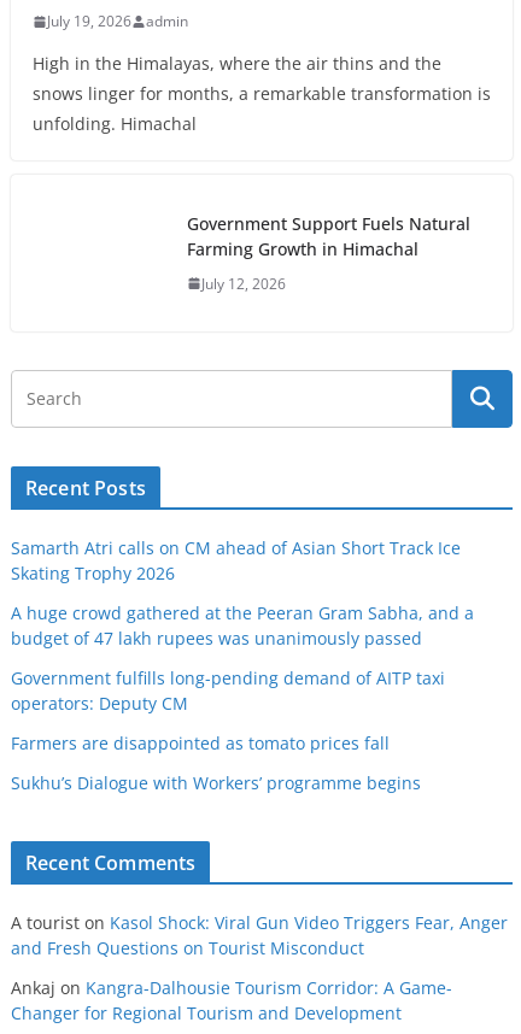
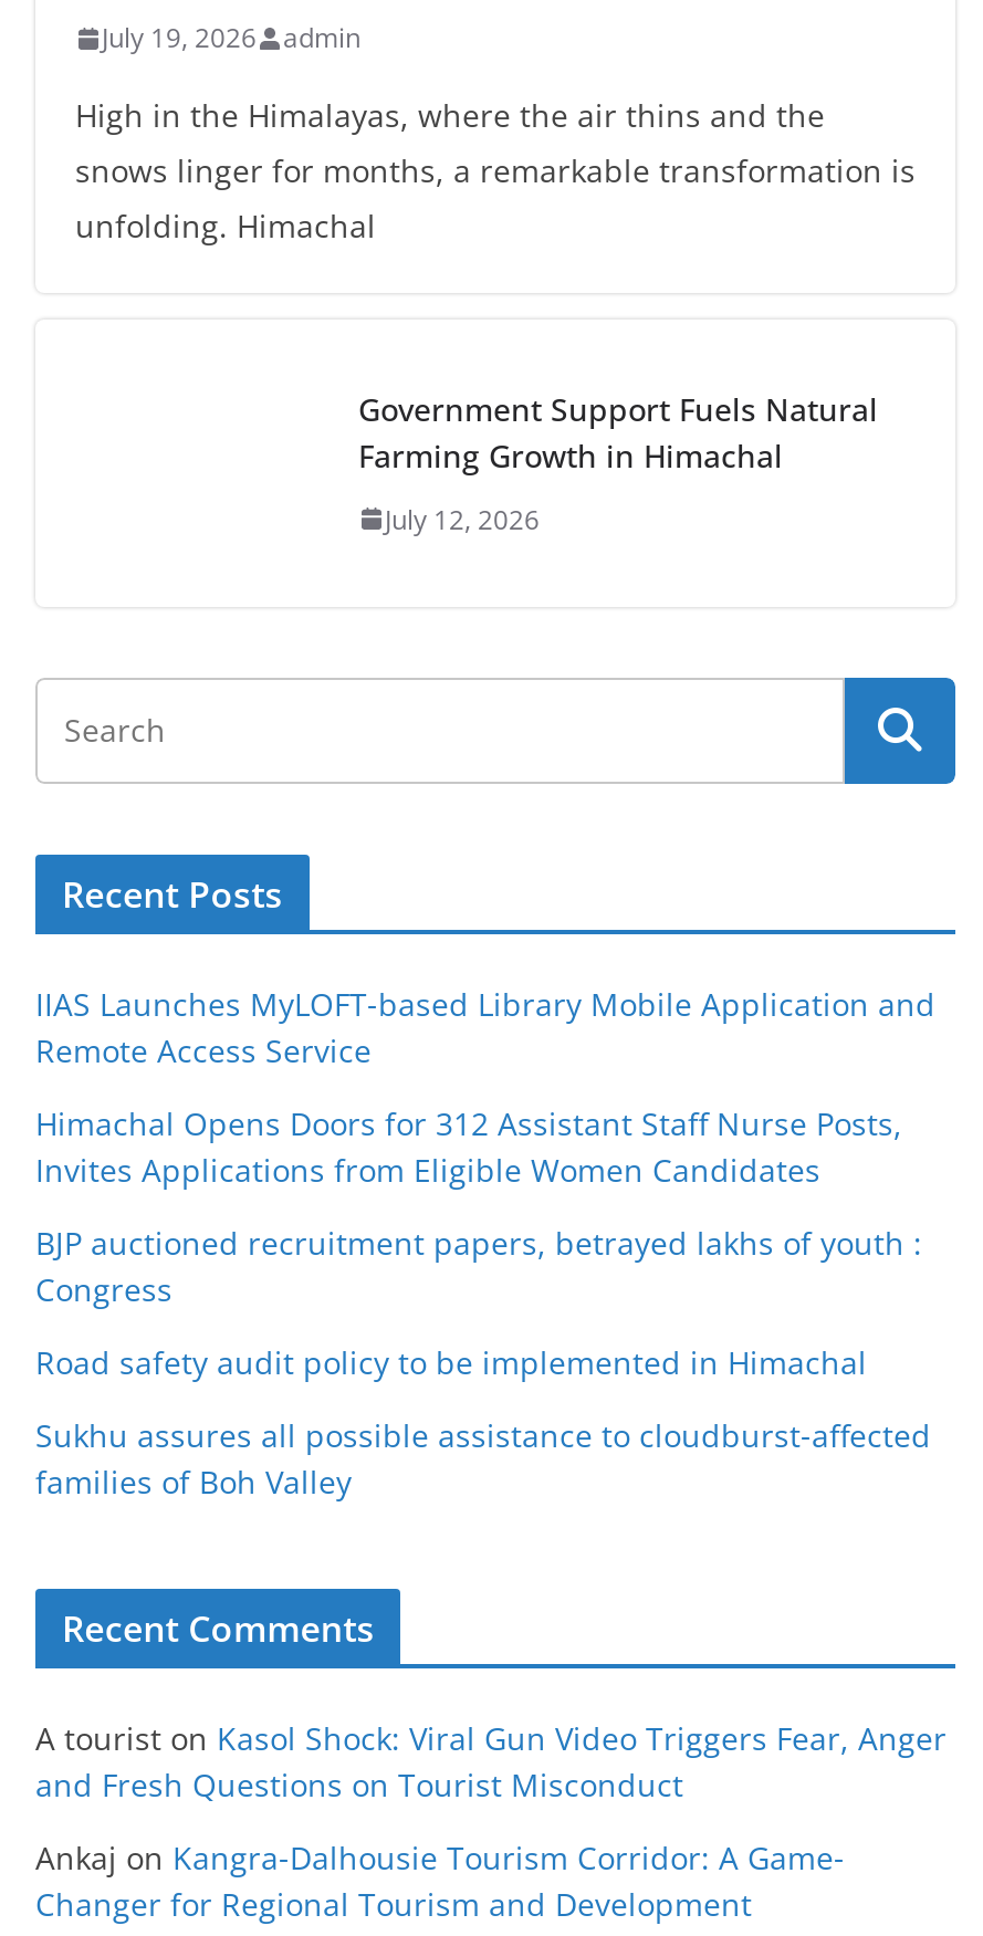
[11,536,461,585] Samarth Atri calls on CM ahead of Asian Short Track Ice | Skating Trophy 2026 -> [35,983,935,1072] IIAS Launches MyLOFT-based Library Mobile Application and | Remote Access Service
[11,601,474,650] A huge crowd gathered at the Peeran Gram Sabha, and a | budget of 47 lakh rupees was unanimously passed -> [35,1103,902,1191] Himachal Opens Doors for 312 Assistant Staff Nurse Posts, | Invites Applications from Eligible Women Candidates
[11,667,445,715] Government fulfills long-pending demand of AITP taxi | operators: Deputy CM -> [35,1222,922,1310] BJP auctioned recruitment papers, betrayed lakhs of youth : | Congress
[11,732,390,755] Farmers are disappointed as tomato prices fall -> [35,1341,867,1383] Road safety audit policy to be implemented in Himachal
[11,771,421,794] Sukhu’s Dialogue with Workers’ programme begins -> [35,1414,931,1503] Sukhu assures all possible assistance to cloudburst-affected | families of Boh Valley

